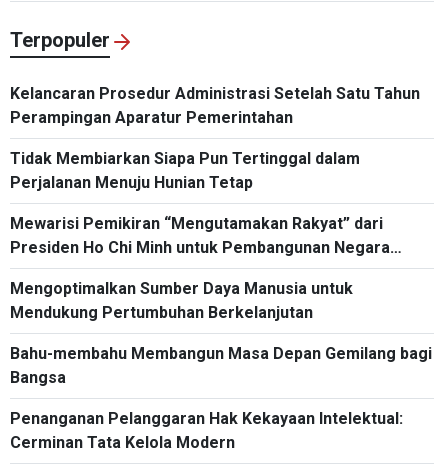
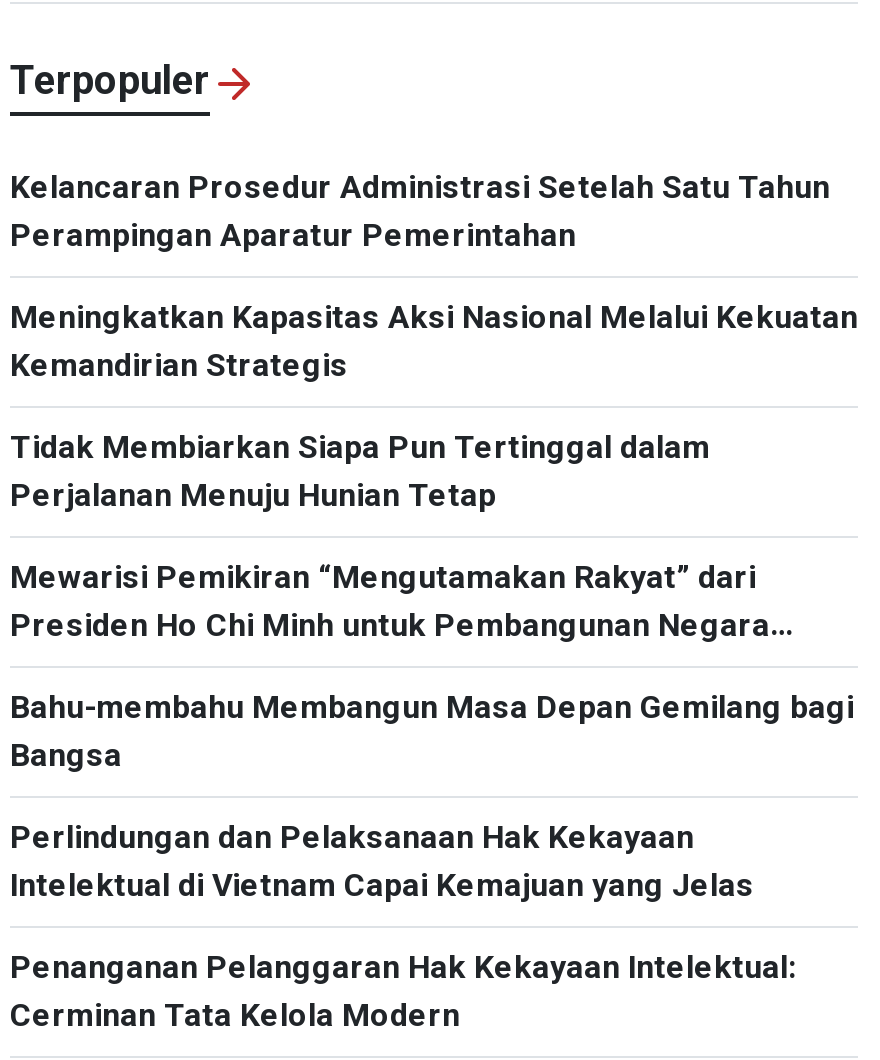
none -> [10,297,858,383] Meningkatkan Kapasitas Aksi Nasional Melalui Kekuatan | Kemandirian Strategis
[10,279,353,322] Mengoptimalkan Sumber Daya Manusia untuk | Mendukung Pertumbuhan Berkelanjutan -> none
none -> [10,817,754,903] Perlindungan dan Pelaksanaan Hak Kekayaan | Intelektual di Vietnam Capai Kemajuan yang Jelas

